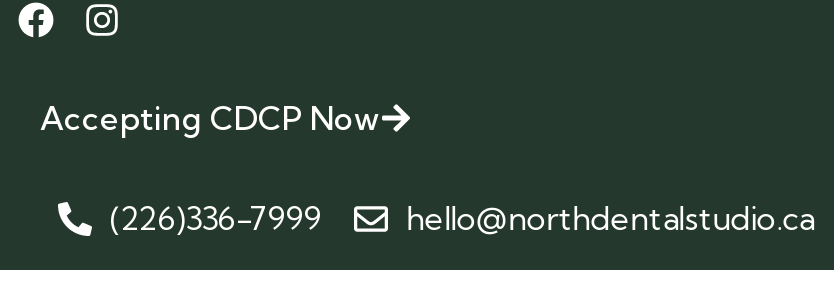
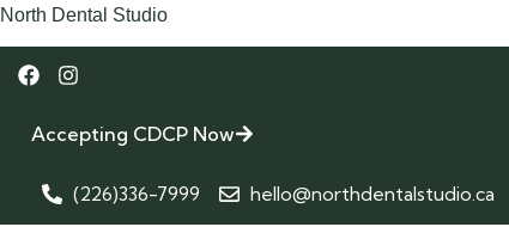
none -> [0,5,168,25] North Dental Studio

